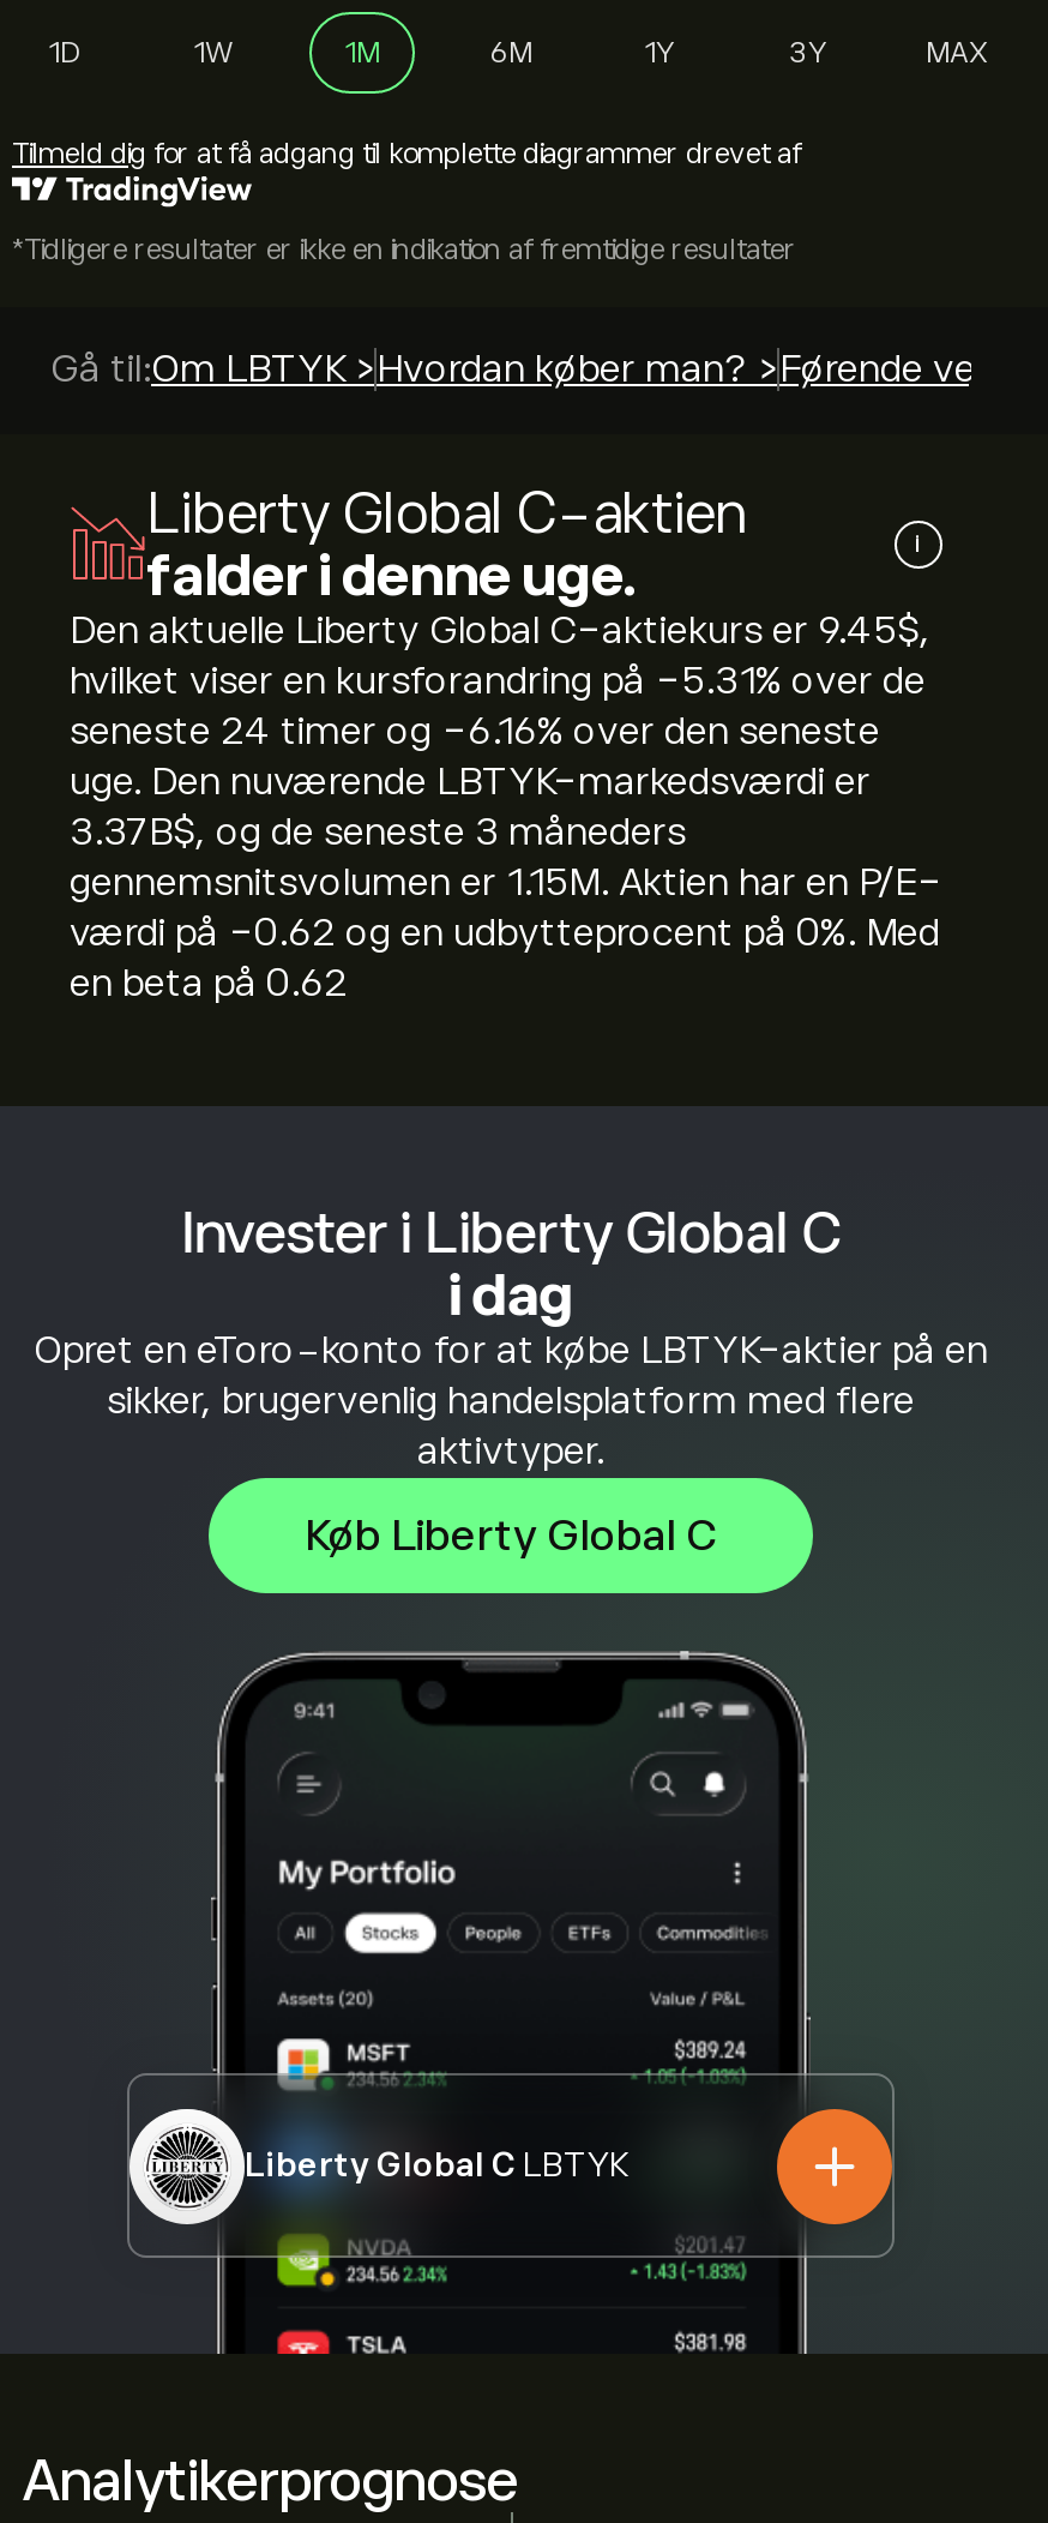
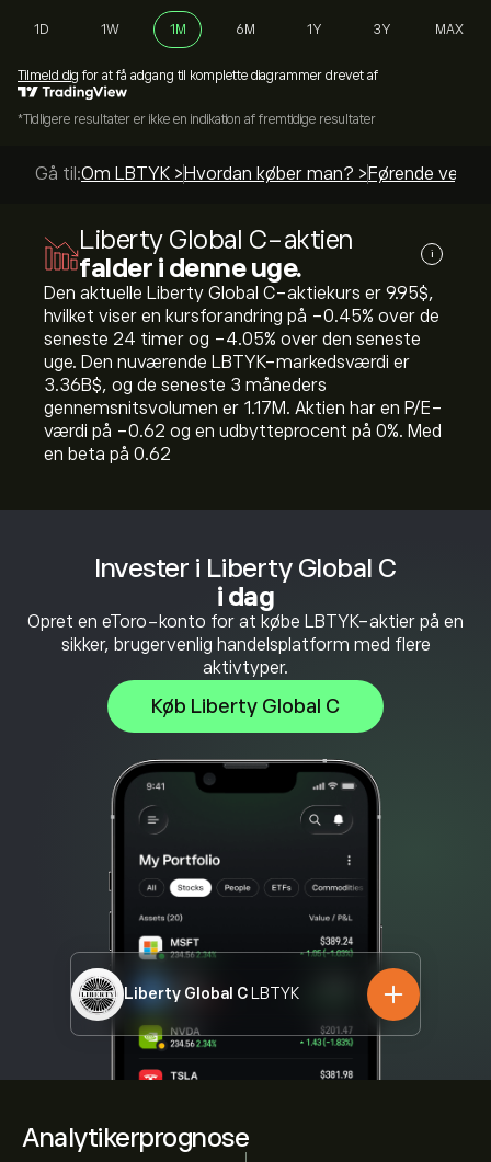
[70,609,930,653] Den aktuelle Liberty Global C-aktiekurs er 9.45$, -> [44,284,434,303] Den aktuelle Liberty Global C-aktiekurs er 9.95$,
[70,660,926,703] hvilket viser en kursforandring på -5.31% over de -> [44,307,439,326] hvilket viser en kursforandring på -0.45% over de
[70,710,880,753] seneste 24 timer og -6.16% over den seneste -> [44,330,421,349] seneste 24 timer og -4.05% over den seneste
[70,811,686,854] 3.37B$, og de seneste 3 måneders -> [44,376,327,395] 3.36B$, og de seneste 3 måneders
[70,861,942,905] gennemsnitsvolumen er 1.15M. Aktien har en P/E- -> [44,399,443,418] gennemsnitsvolumen er 1.17M. Aktien har en P/E-

